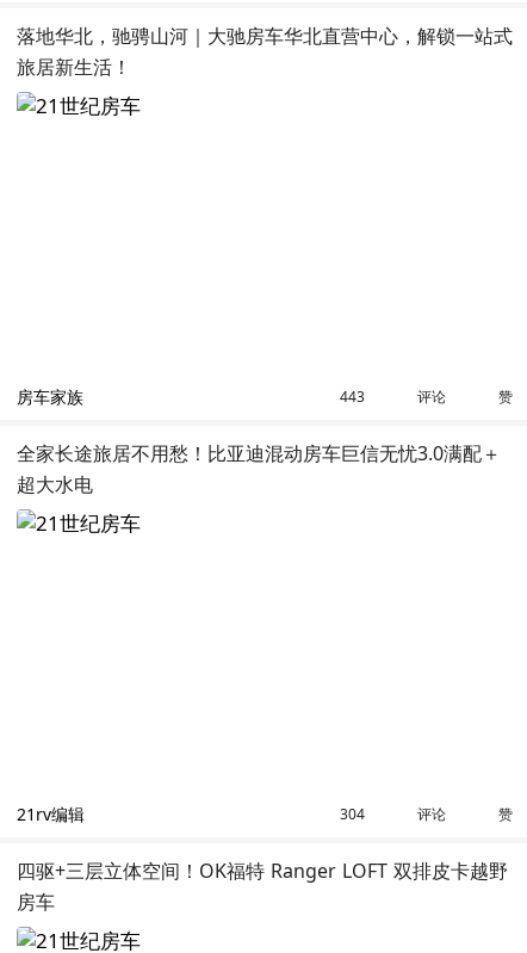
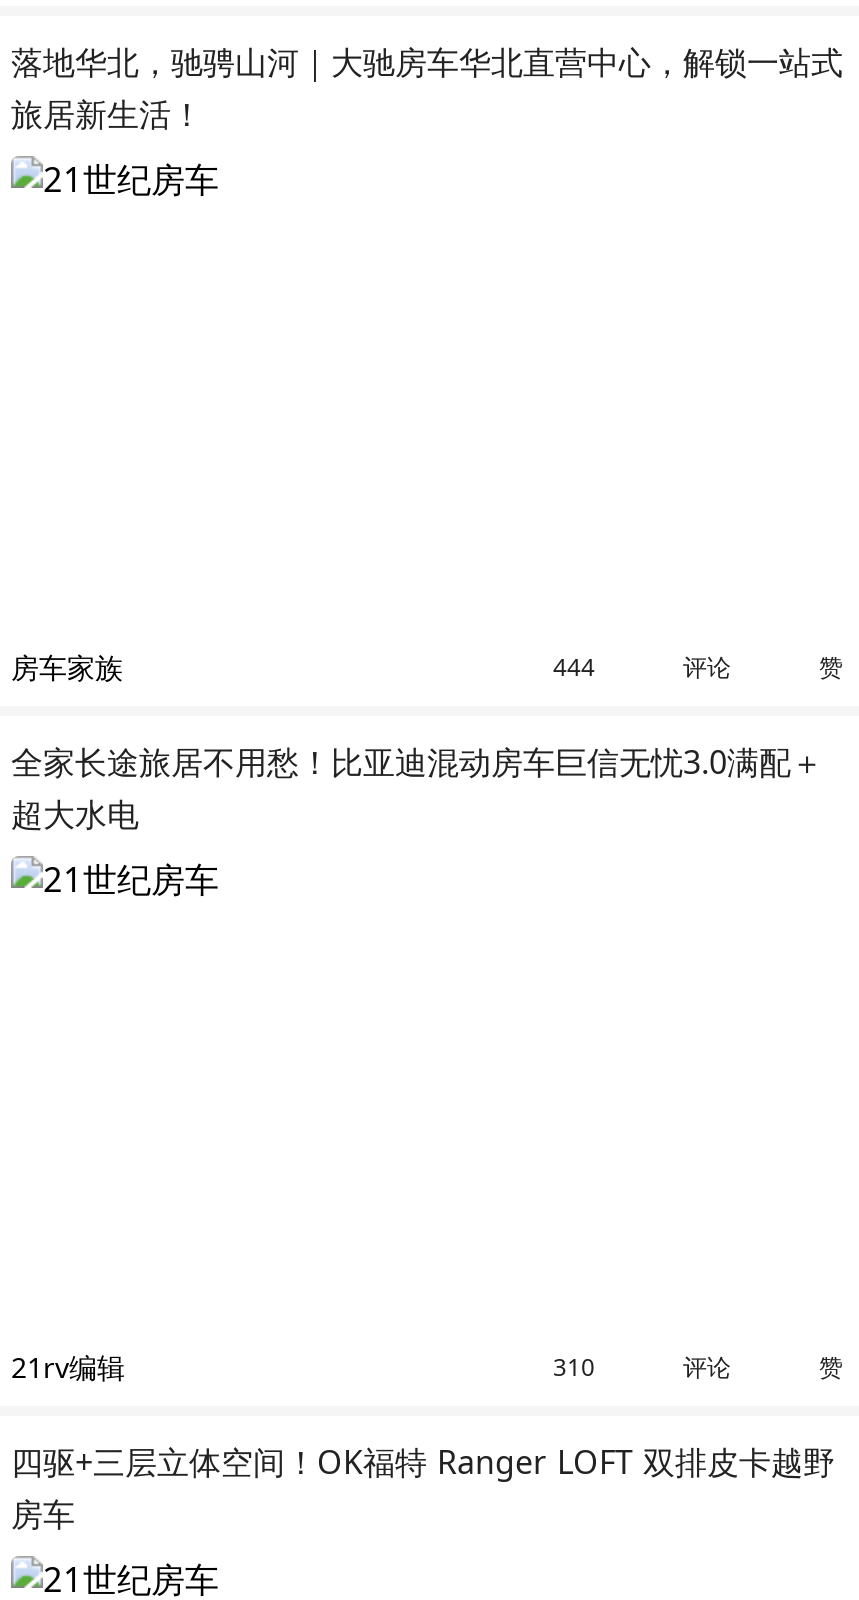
[340,387,365,407] 443 -> [553,650,595,684] 444
[340,804,365,824] 304 -> [553,1350,595,1384] 310

